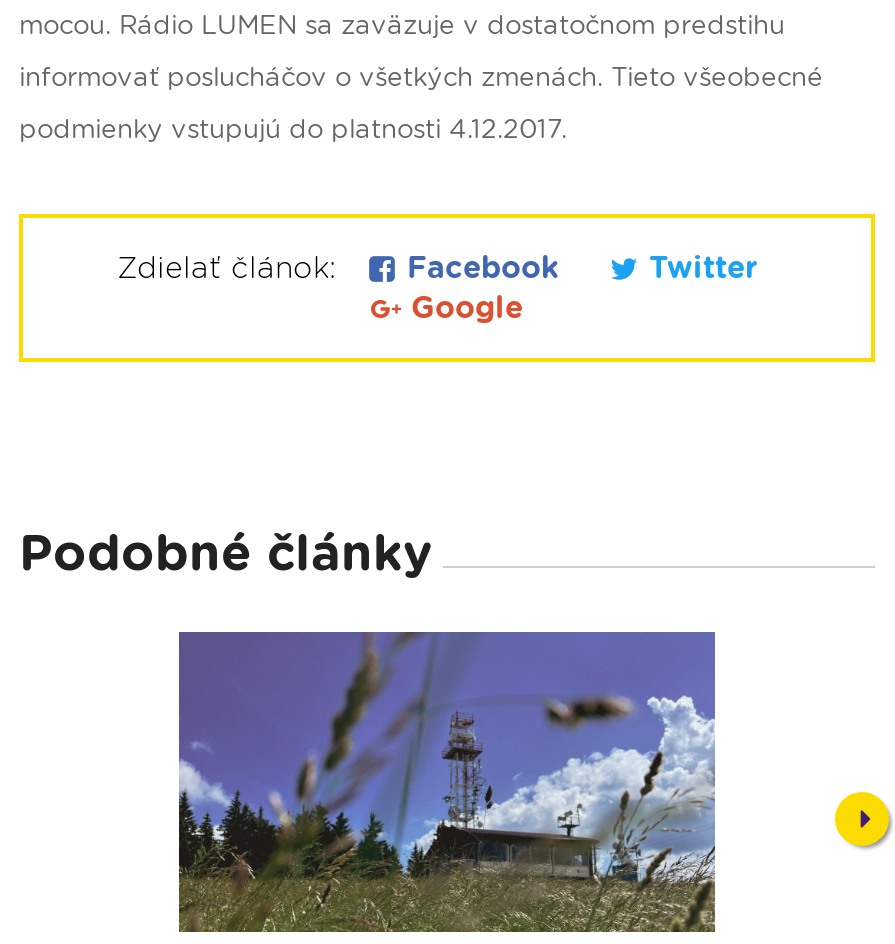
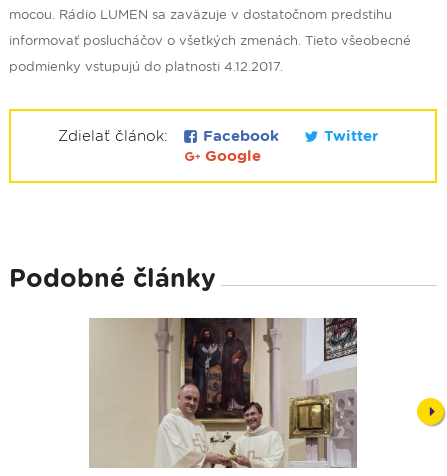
[177,630,717,932] [image] -> [89,317,358,468] [image]

